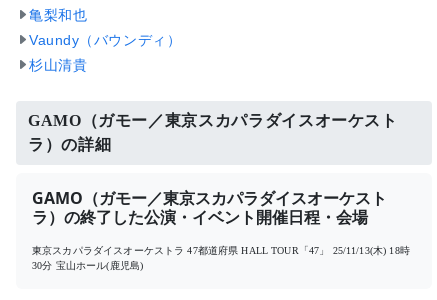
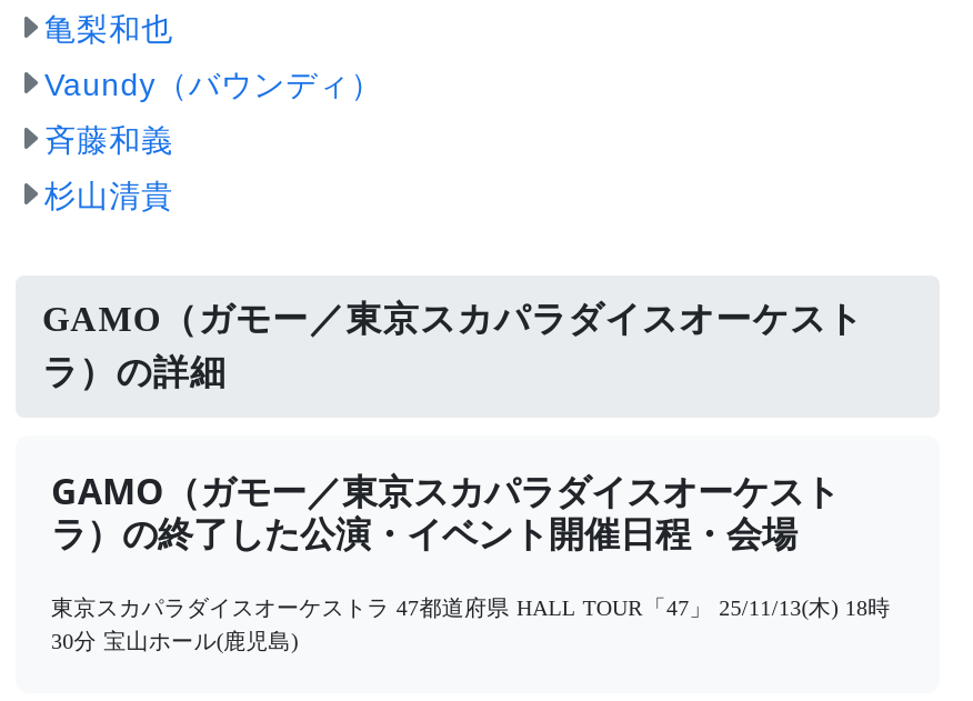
none -> [44,123,174,158] 斉藤和義

